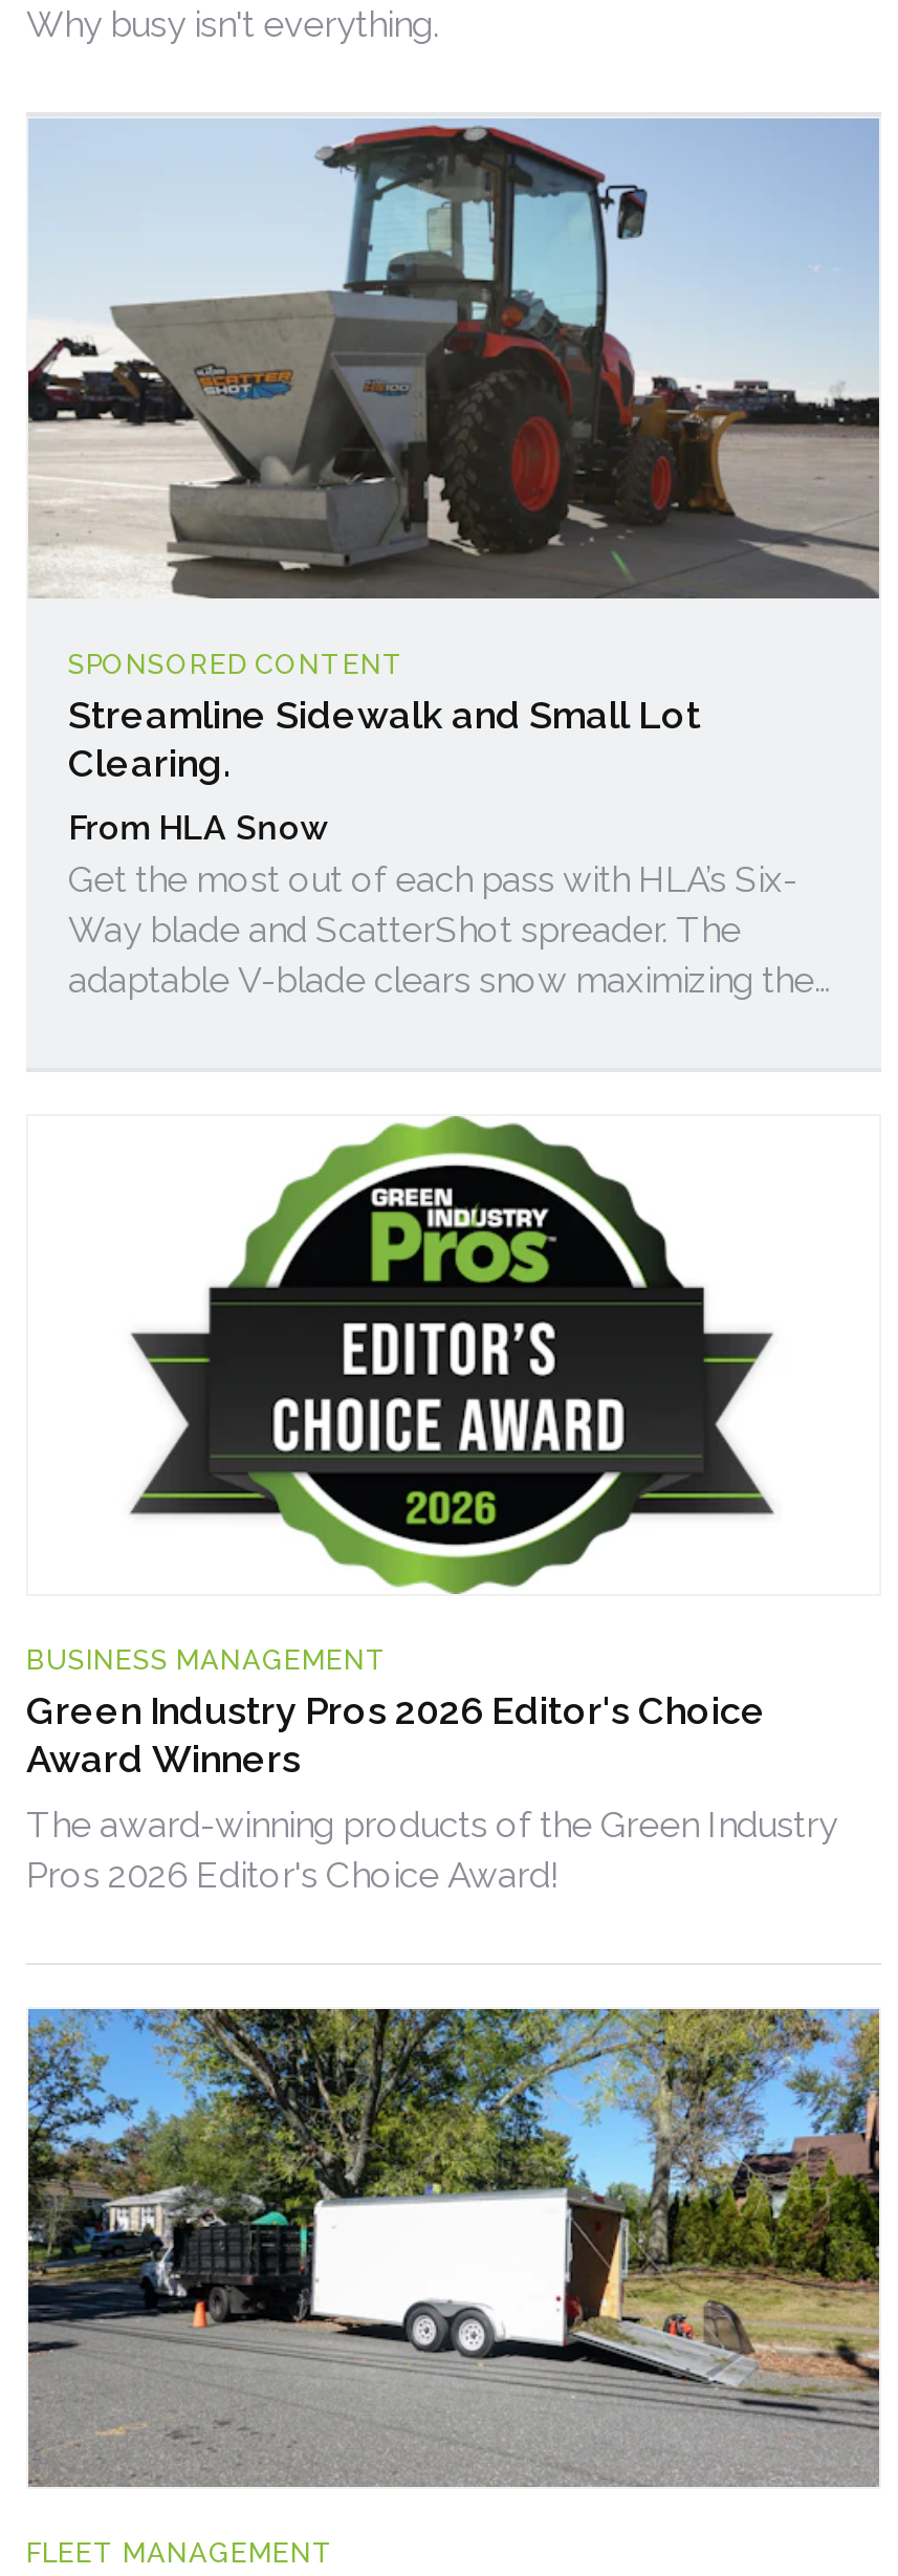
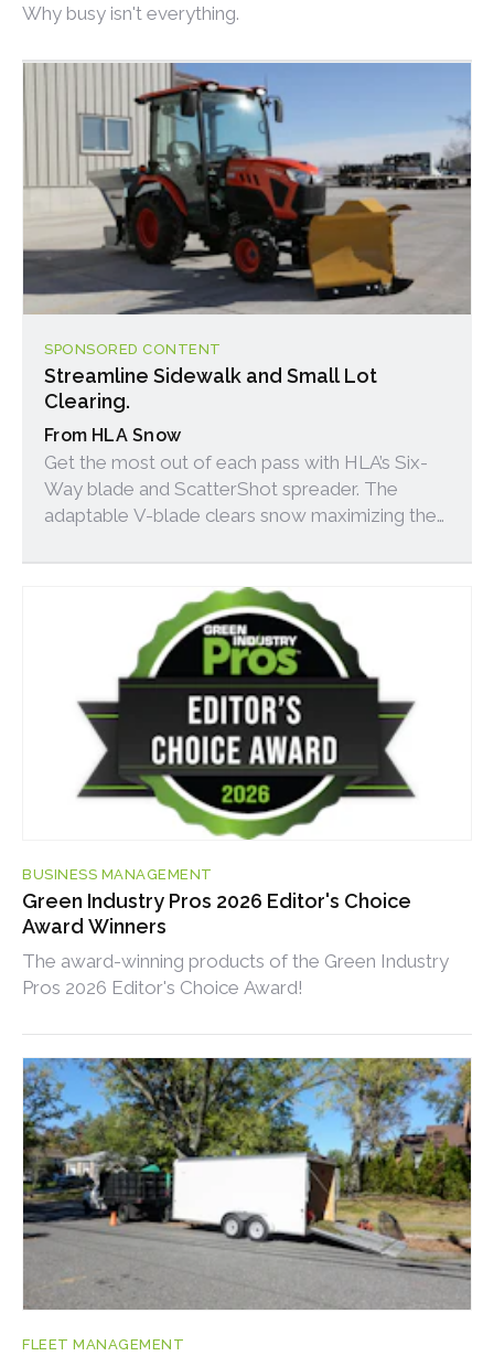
[26,122,879,599] [image] -> [22,62,472,314] [image]

